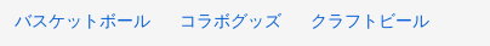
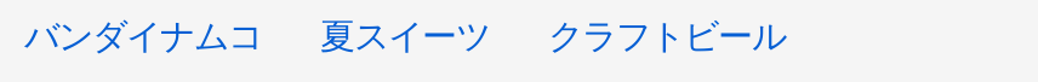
[15,11,281,31] バスケットボール | コラボグッズ -> [24,18,490,57] バンダイナムコ | 夏スイーツ

